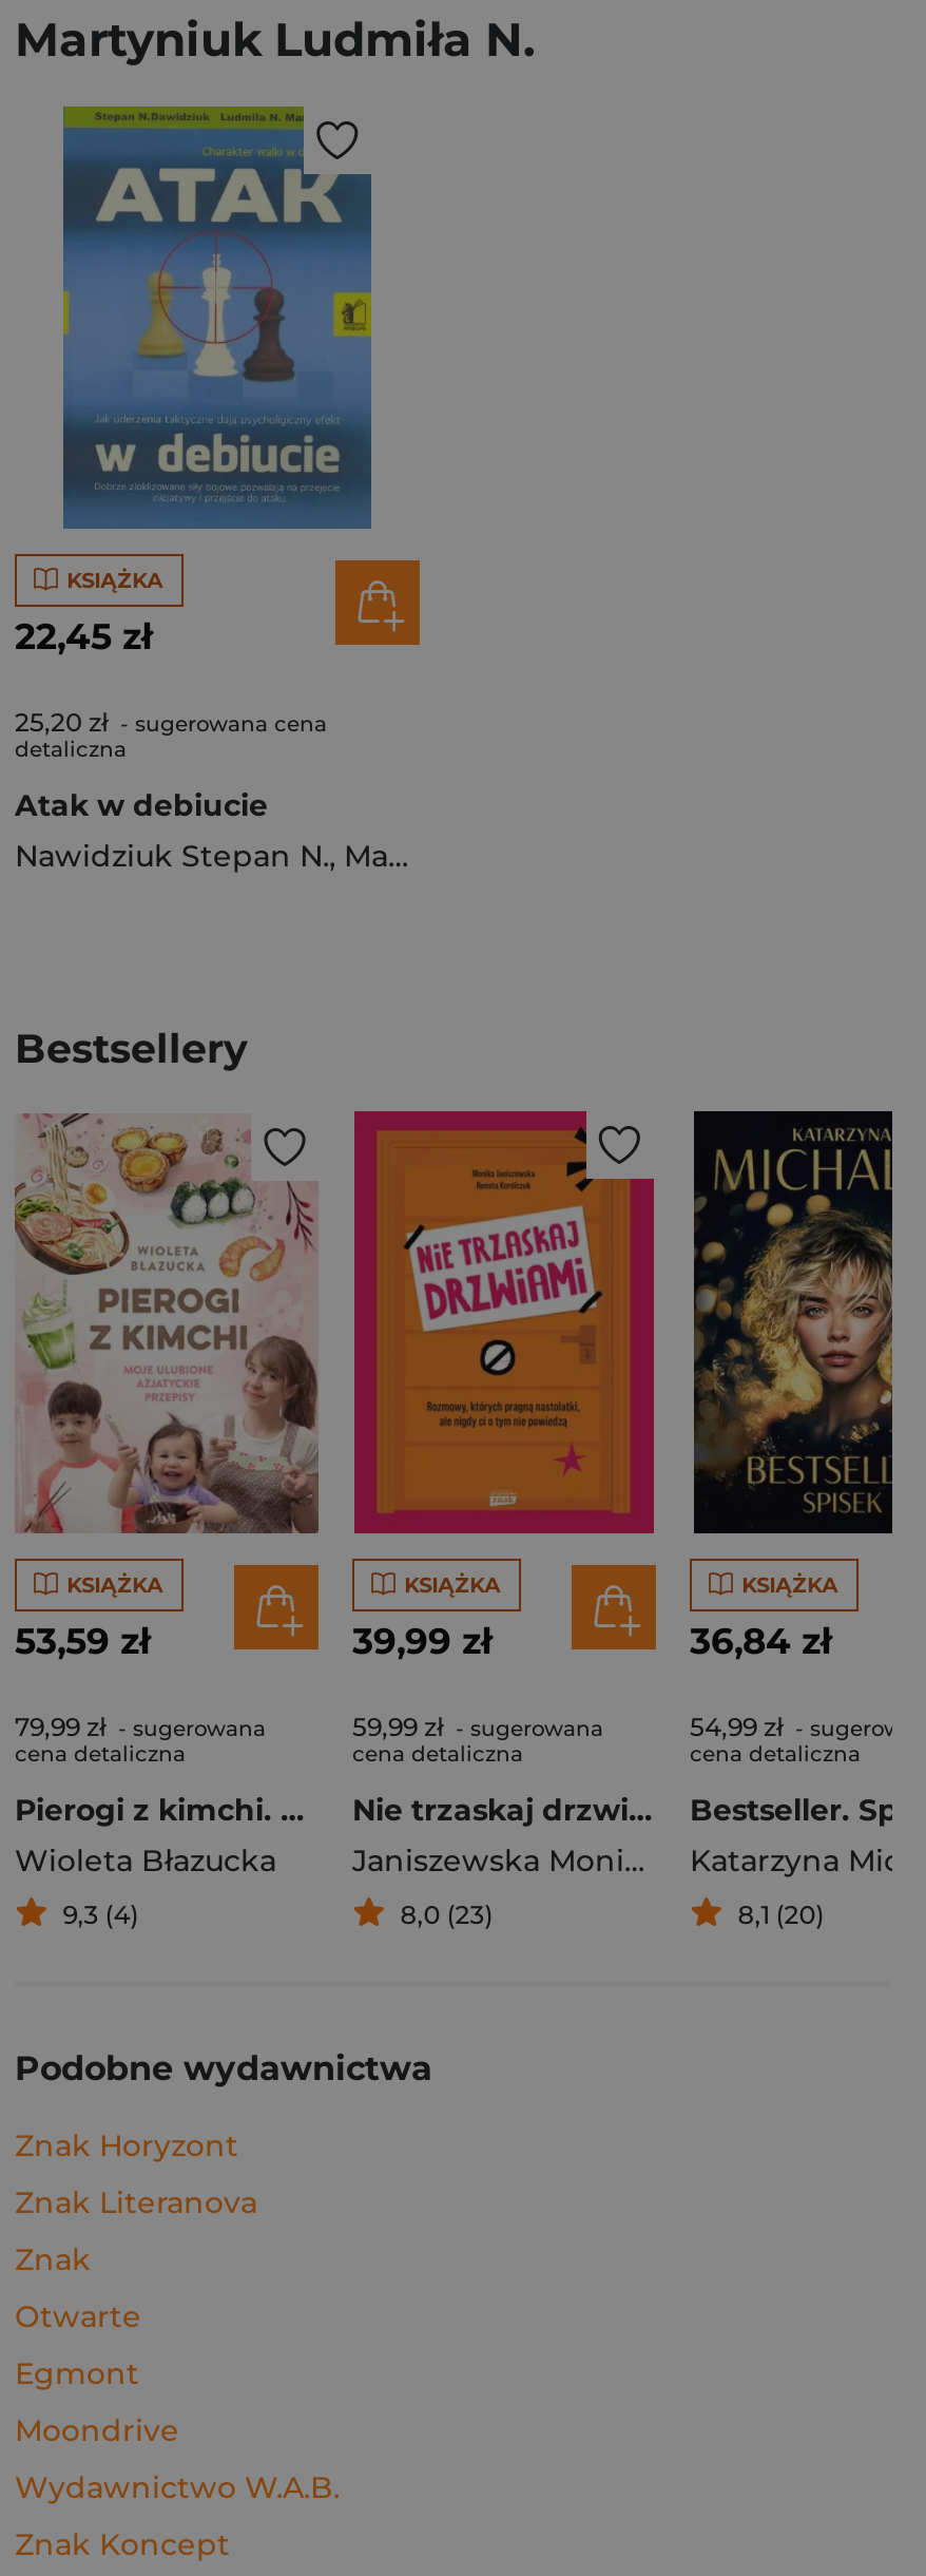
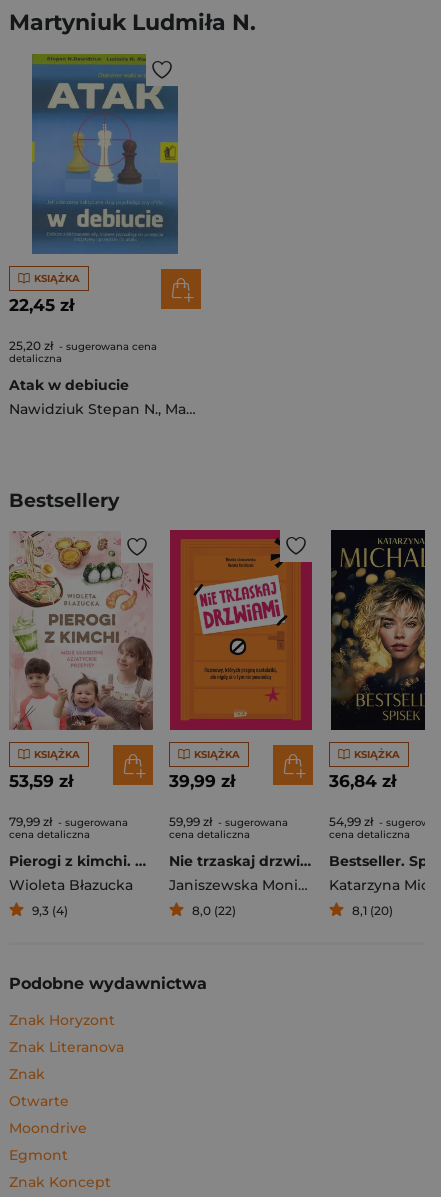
[400,1898,493,1930] 8,0 (23) -> [192,903,236,918] 8,0 (22)
moved [15,2354,139,2392] -> [9,1146,68,1164]: Egmont
[15,2468,340,2506] Wydawnictwo W.A.B. -> none

